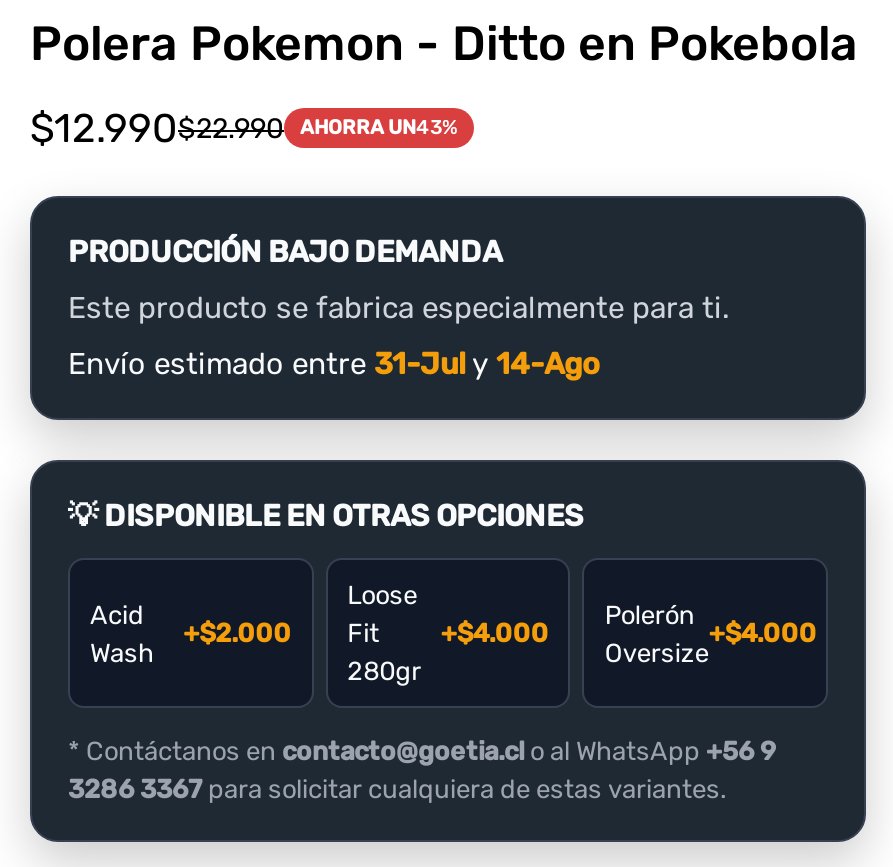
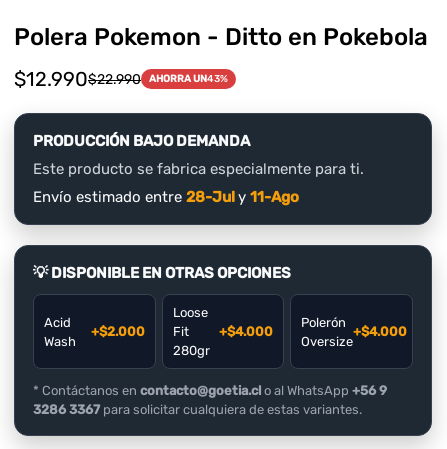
[68,346,600,382] Envío estimado entre 31-Jul y 14-Ago -> [33,188,299,206] Envío estimado entre 28-Jul y 11-Ago

